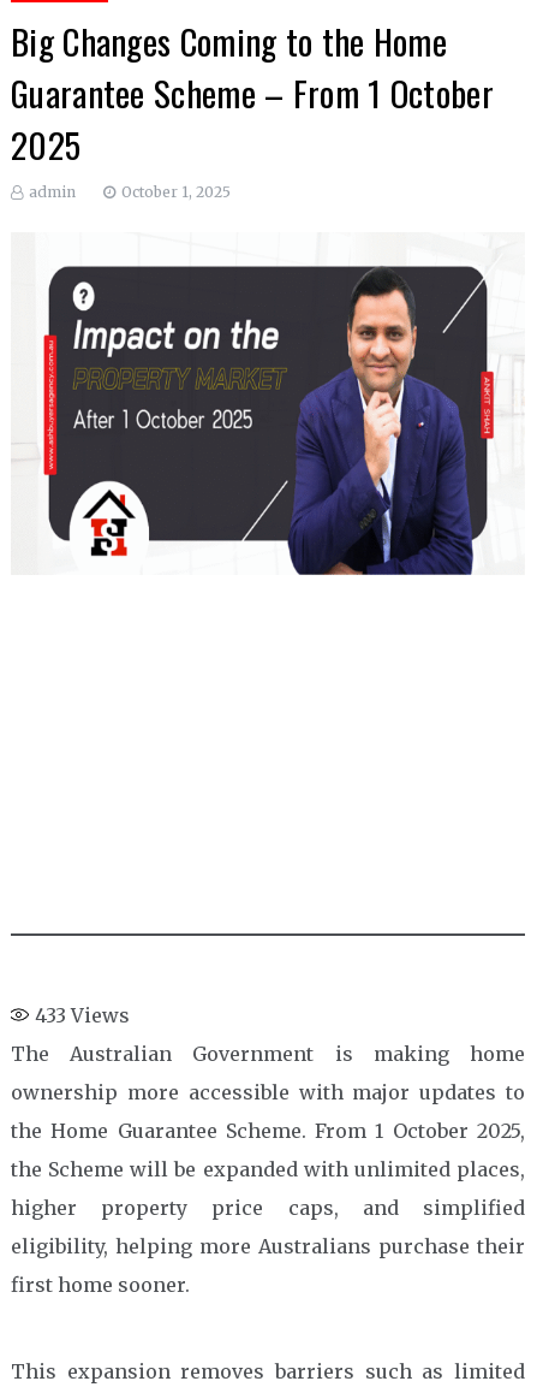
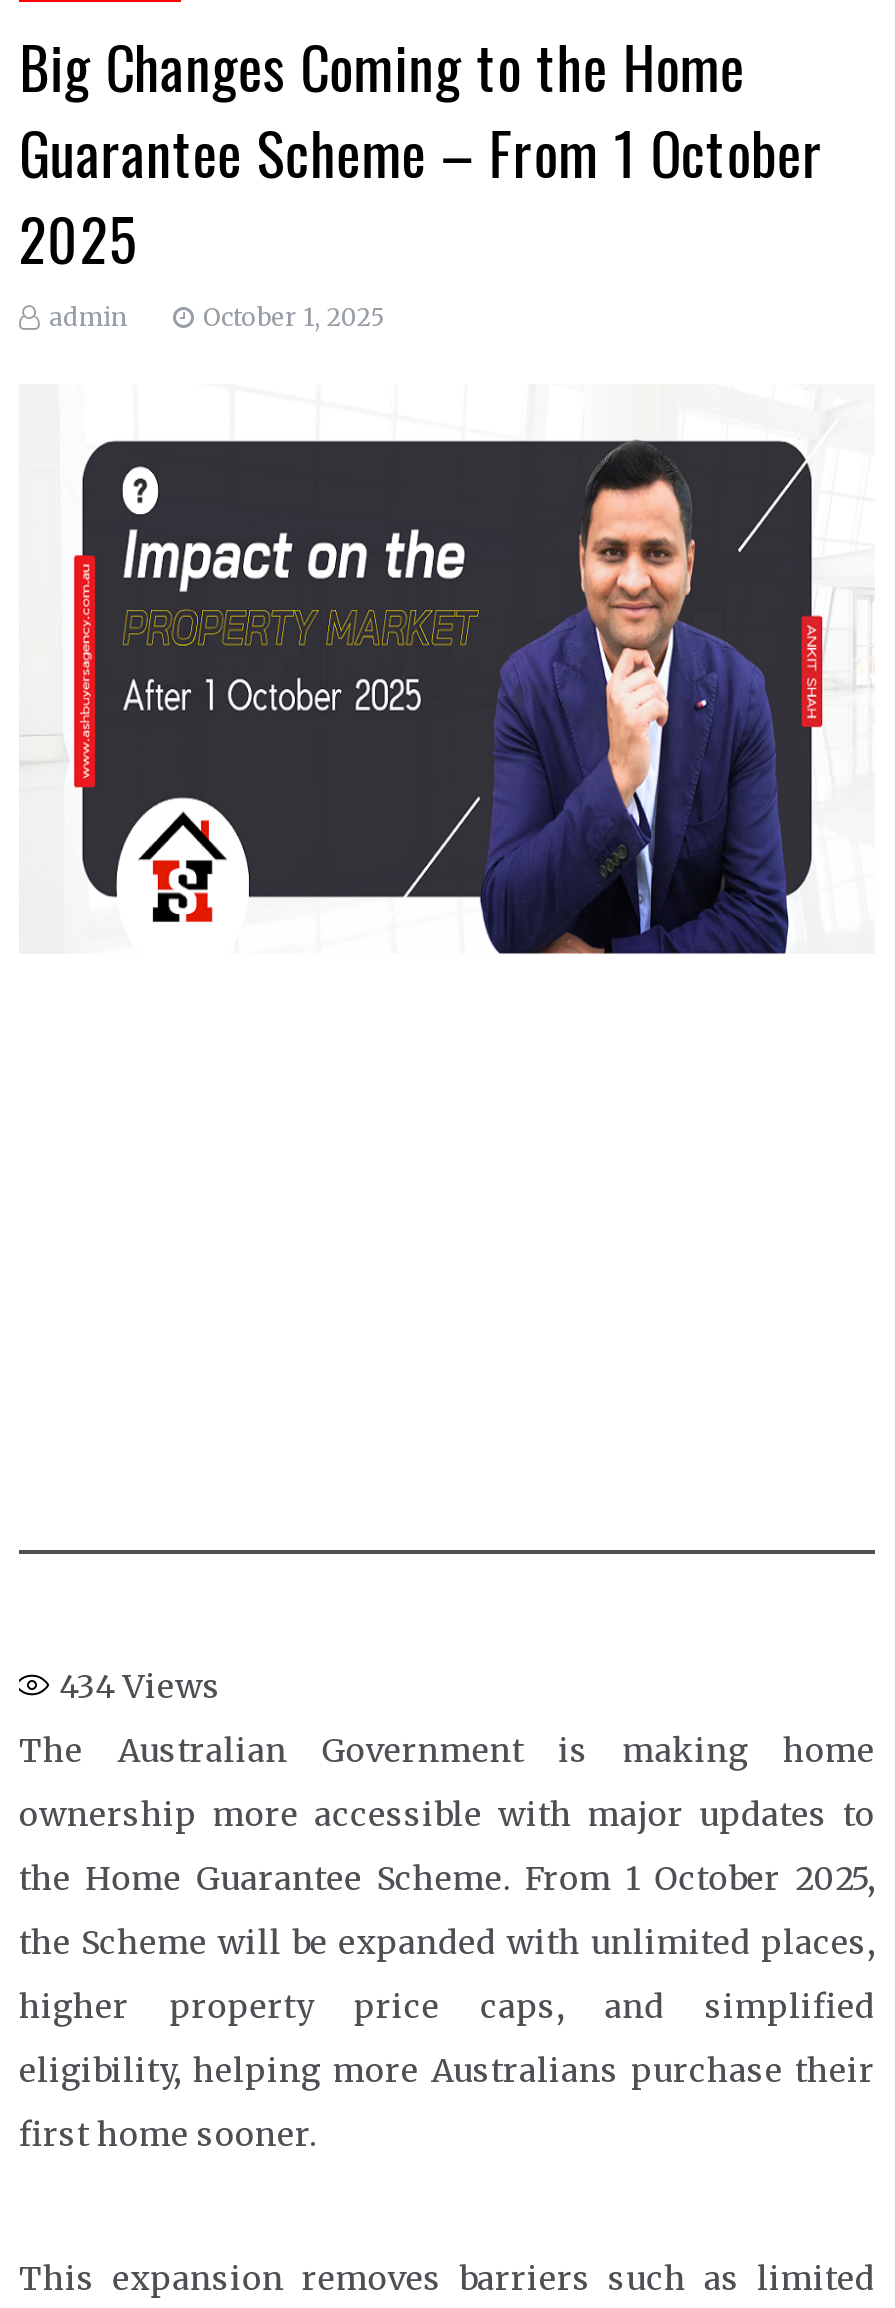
[35,1003,130,1027] 433 Views -> [59,1666,221,1706] 434 Views

